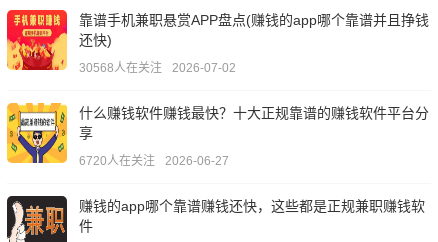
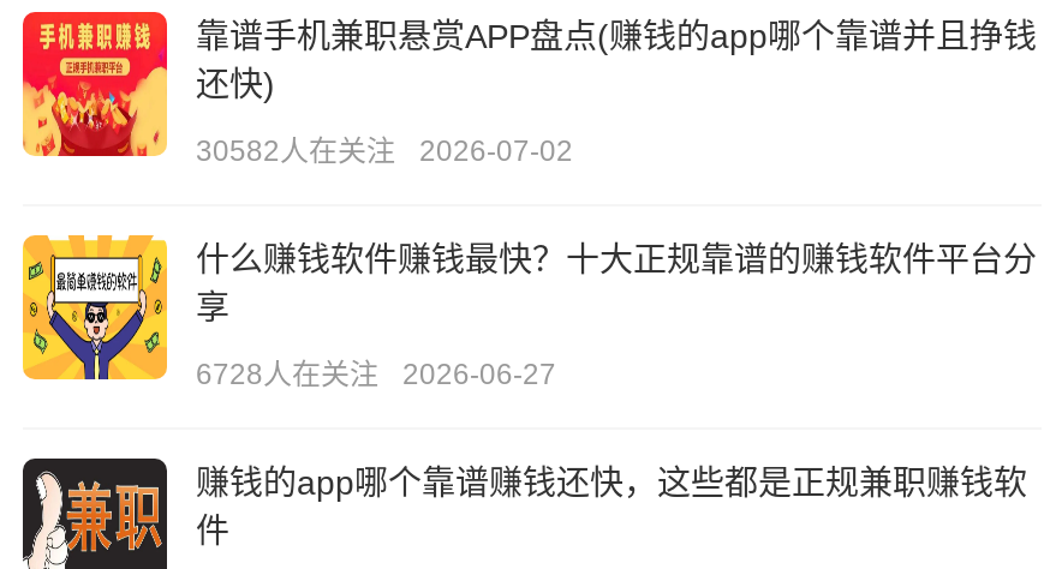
[79,61,236,75] 30568人在关注 2026-07-02 -> [196,134,573,167] 30582人在关注 2026-07-02
[79,154,229,168] 6720人在关注 2026-06-27 -> [196,357,556,391] 6728人在关注 2026-06-27

